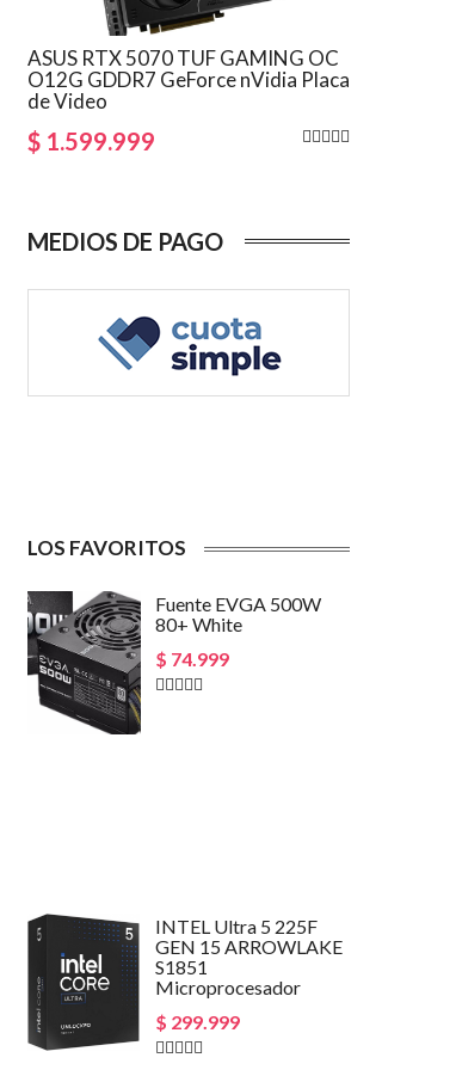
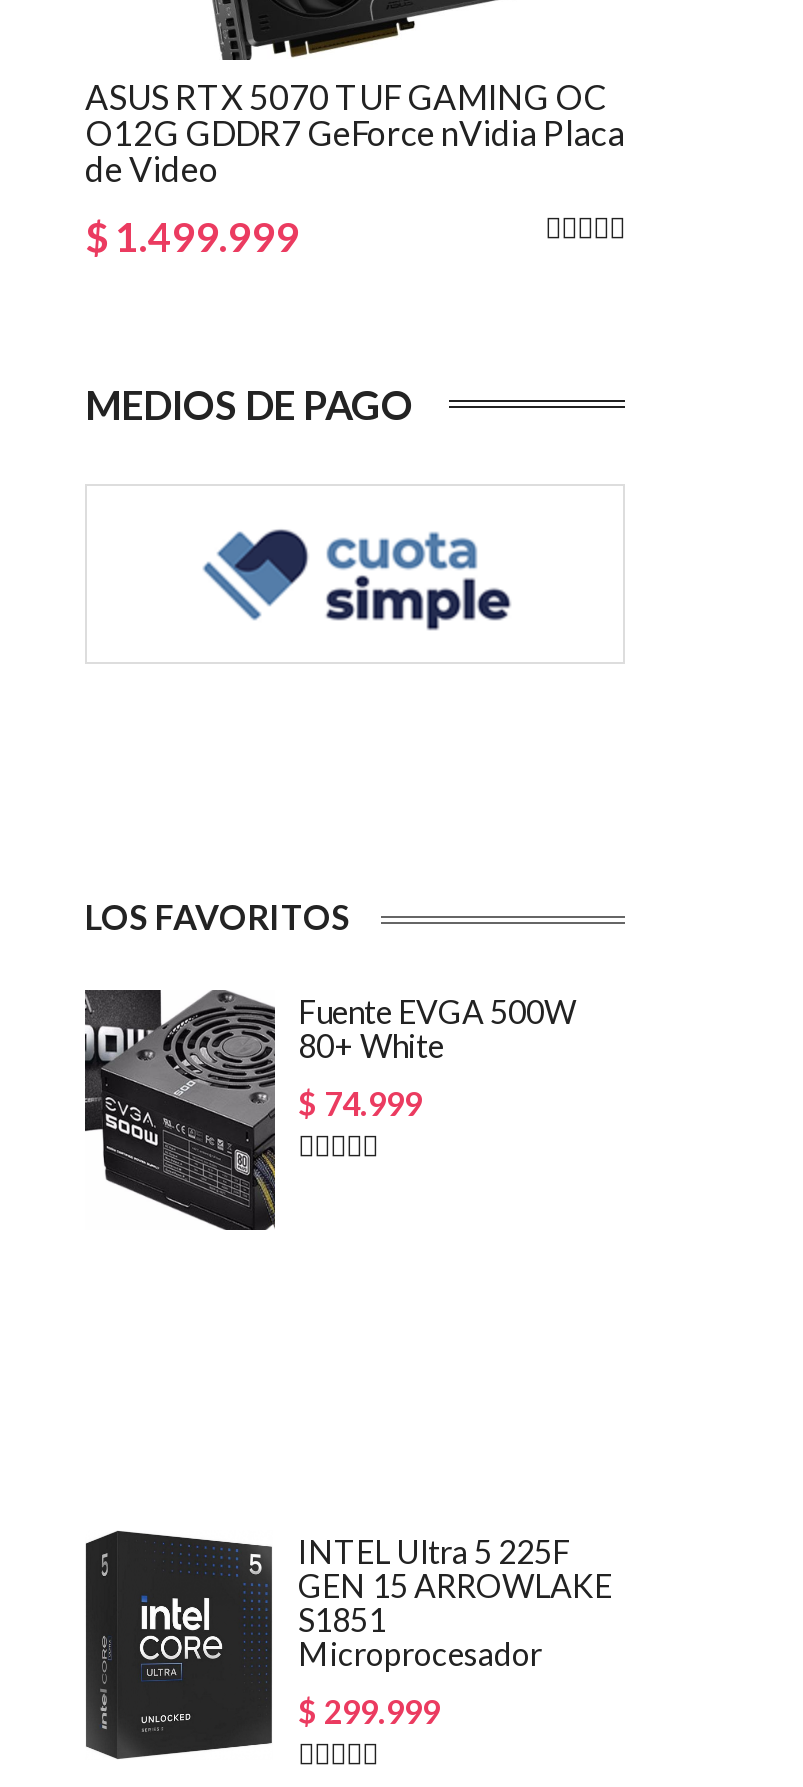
[27,127,155,156] $ 1.599.999 -> [85,213,299,261] $ 1.499.999

